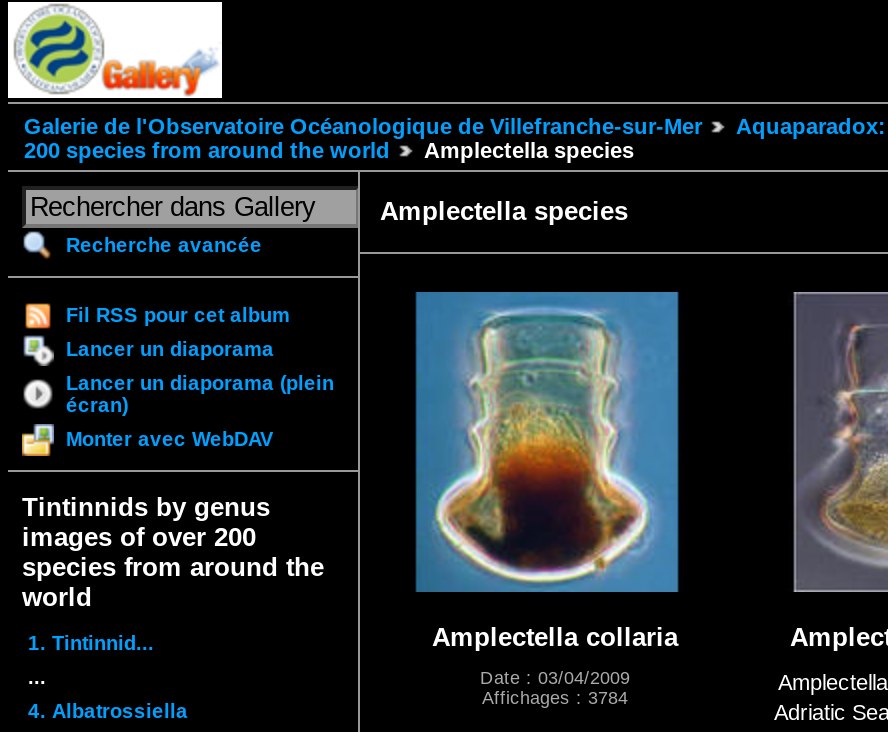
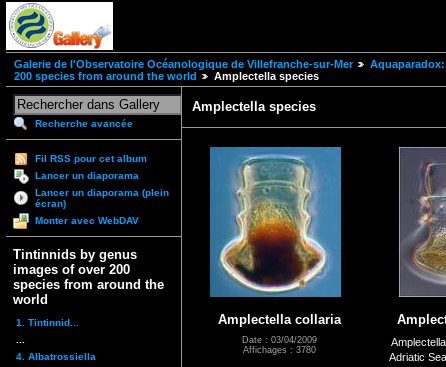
[482,687,628,707] Affichages : 3784 -> [243,345,316,355] Affichages : 3780

